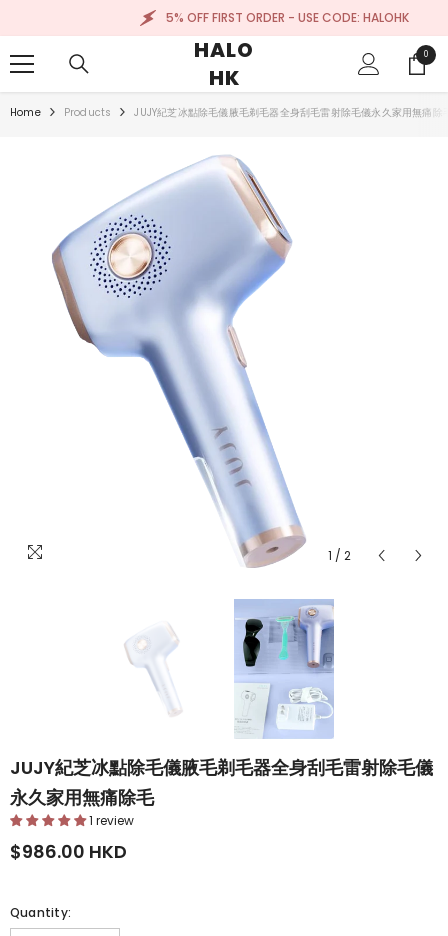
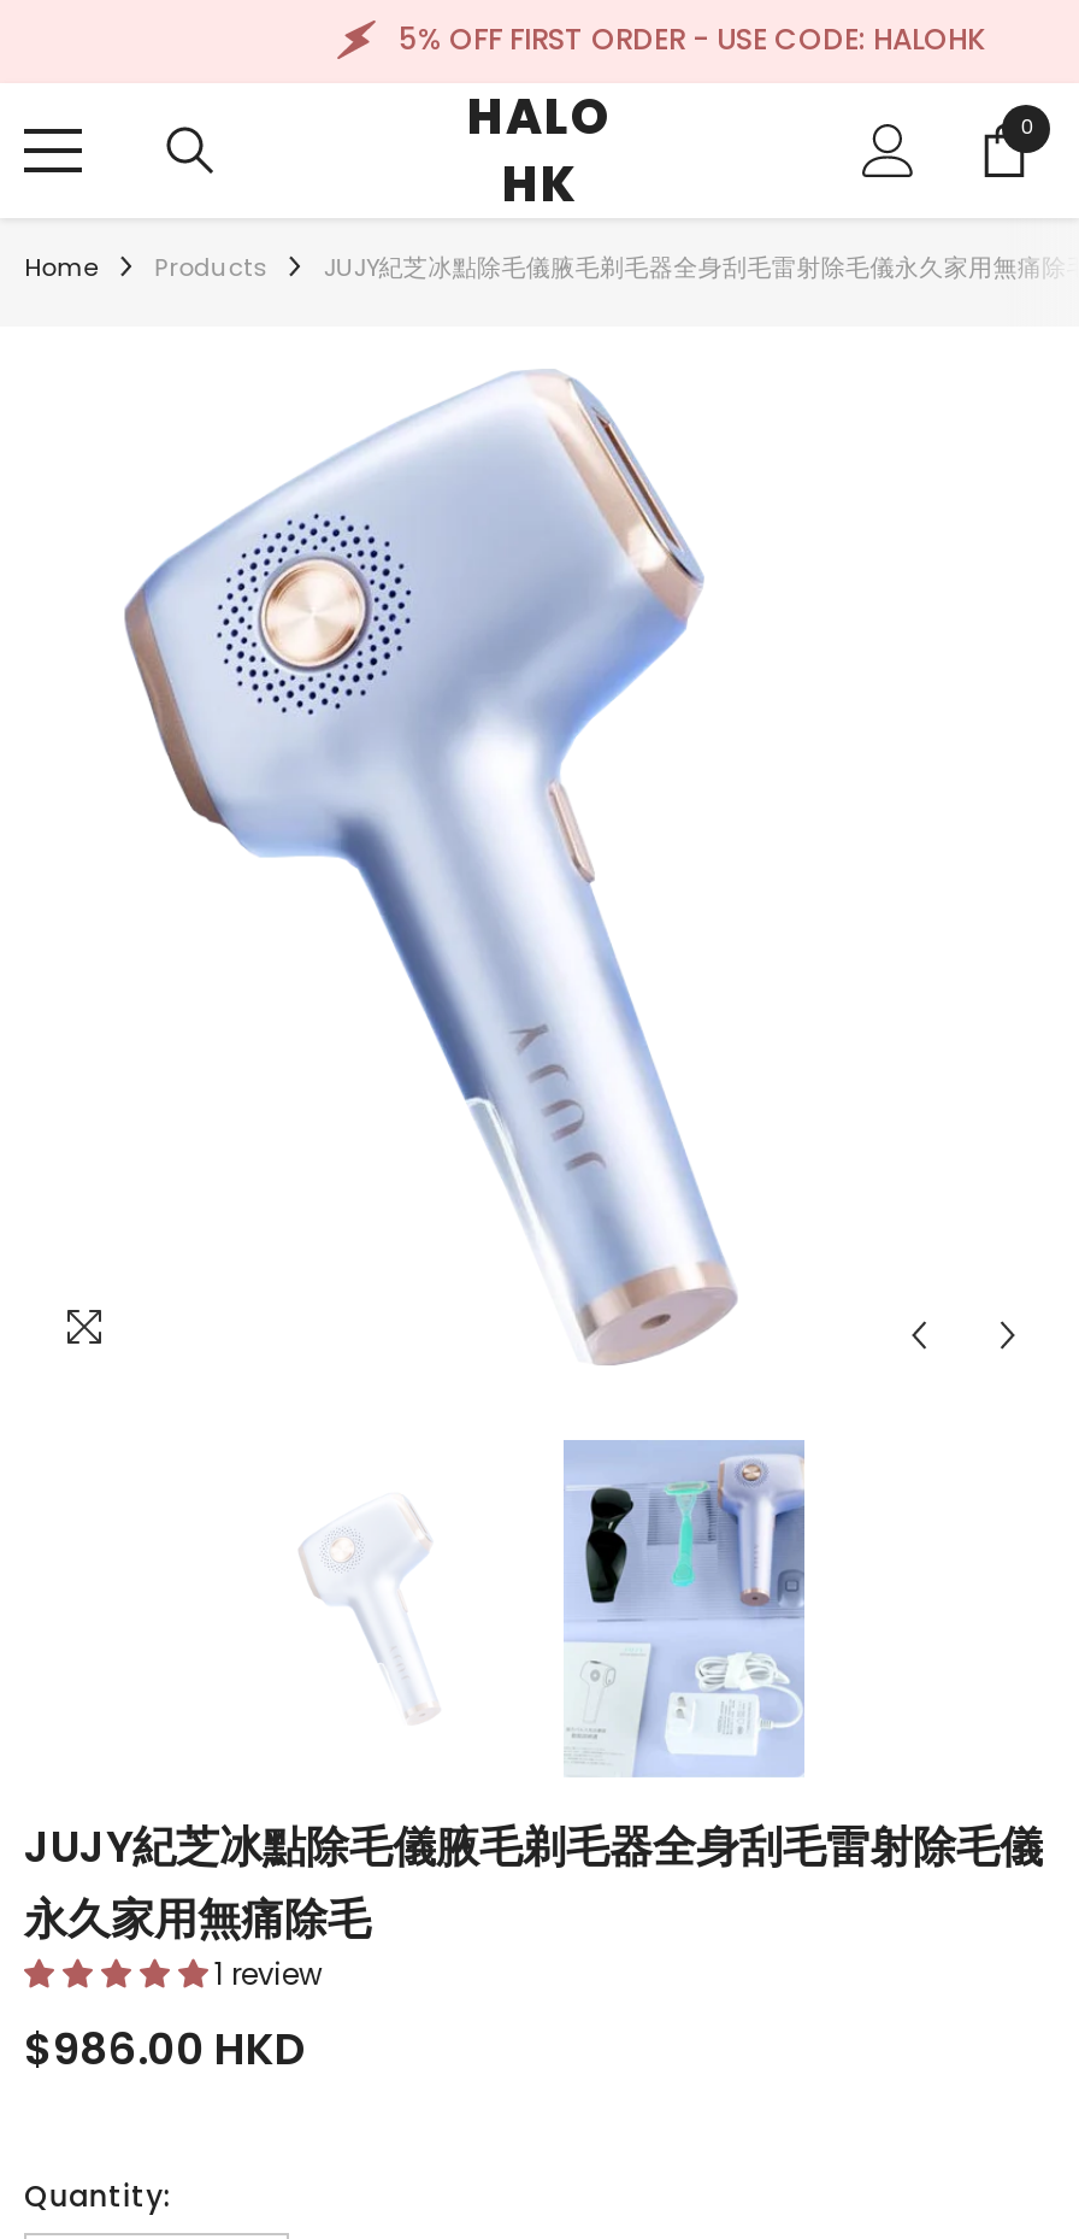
[328,547,351,564] 1 / 2 -> none

